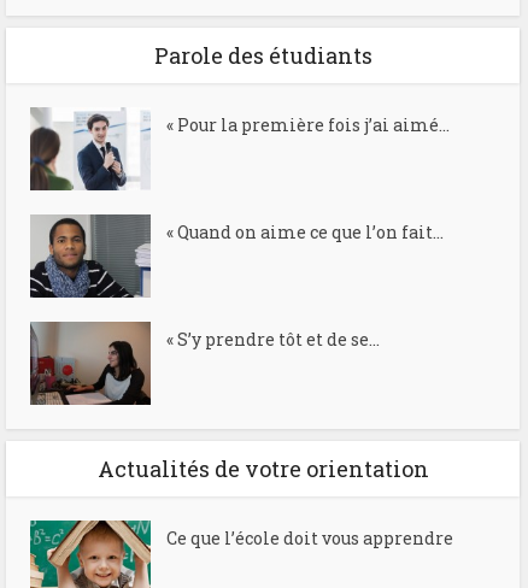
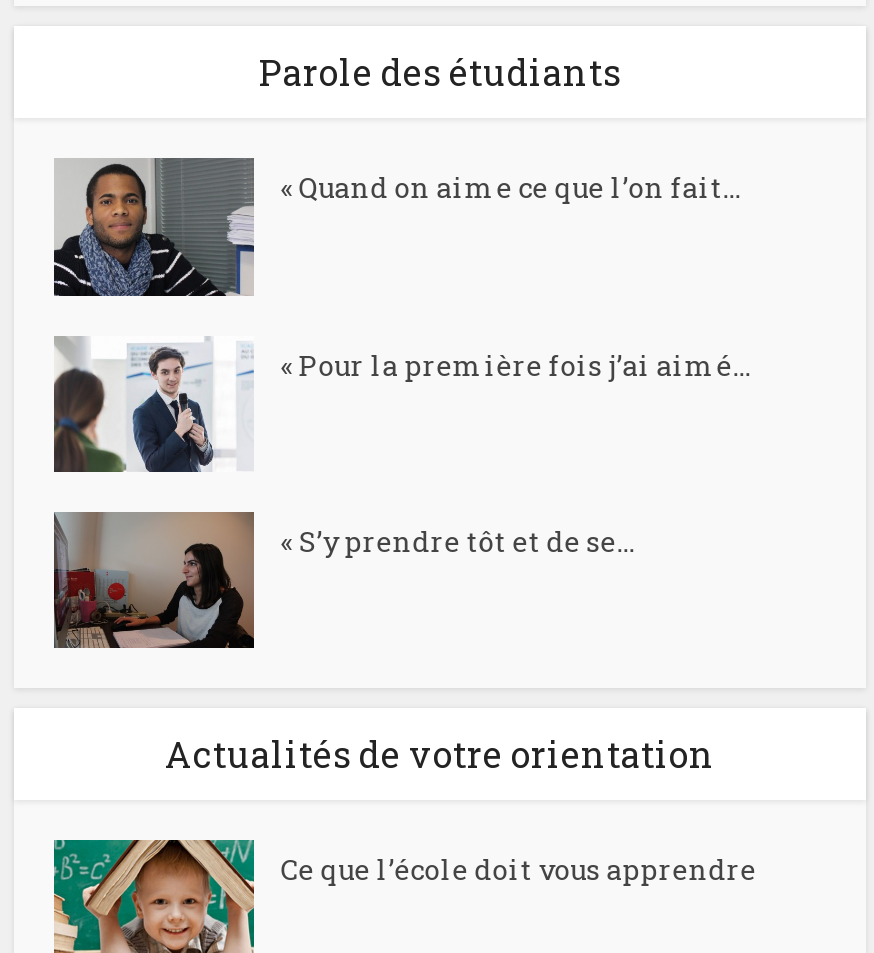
moved [29,110,450,190] -> [52,339,750,473]: [image] | « Pour la première fois j’ai aimé...
moved [30,214,444,299] -> [54,157,740,299]: [image] | « Quand on aime ce que l’on fait...

